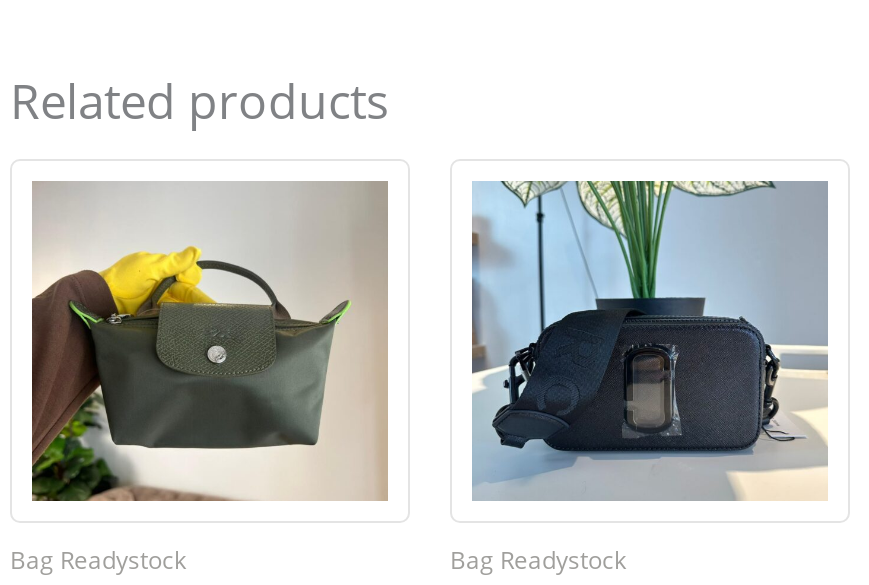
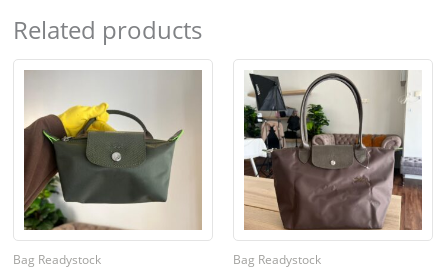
[470,179,828,501] [image] -> [243,70,423,231] [image]

